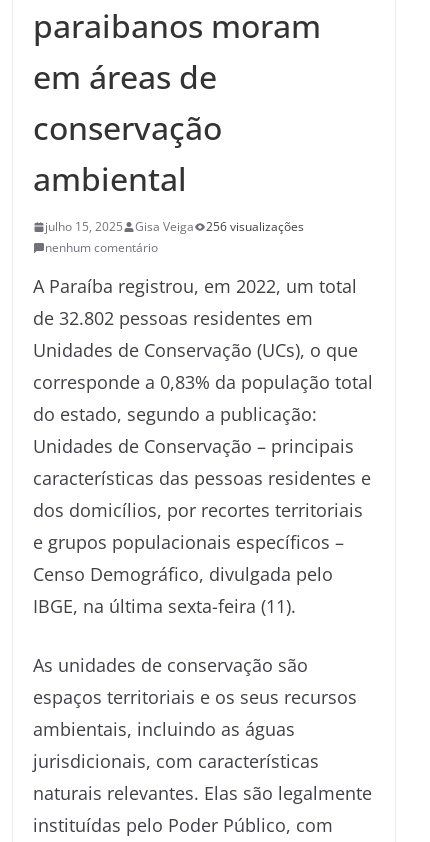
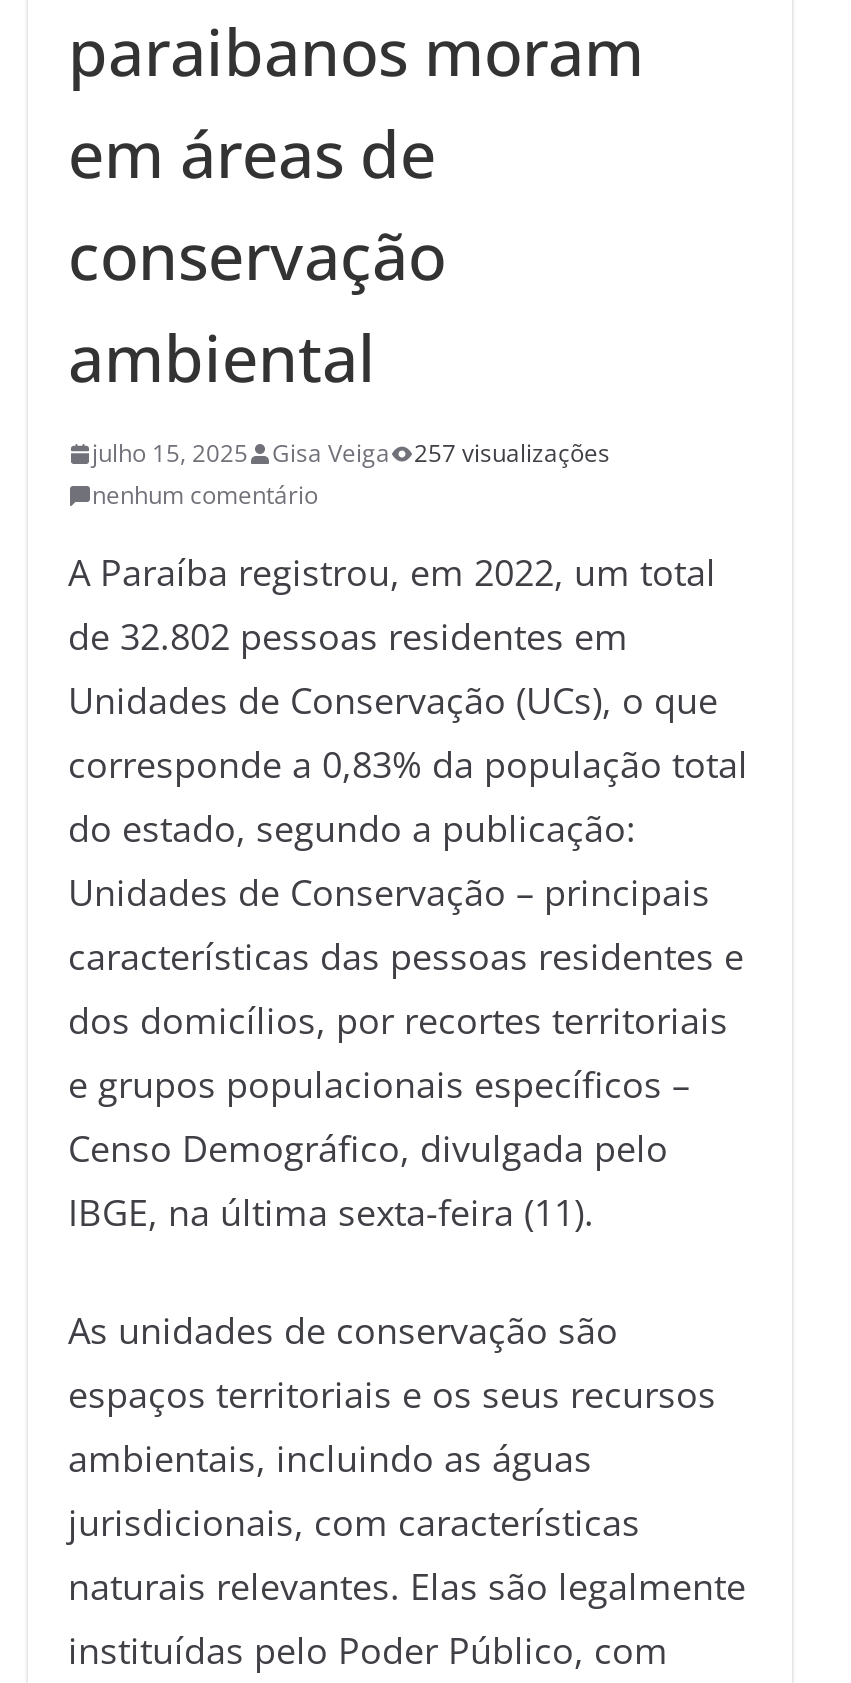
[206,218,304,235] 256 visualizações -> [414,436,610,470] 257 visualizações

